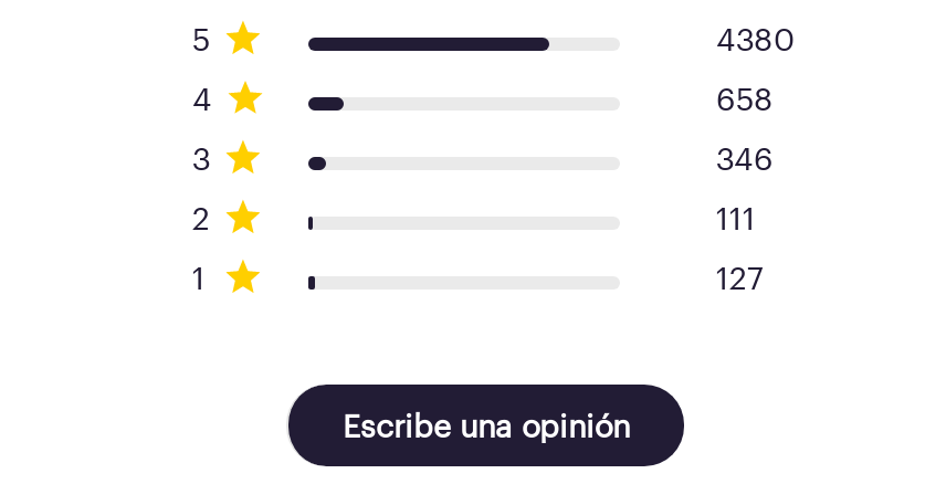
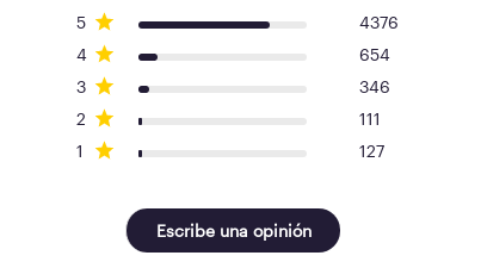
[716,20,796,57] 4380 -> [359,12,399,32] 4376
[716,79,774,117] 658 -> [359,44,390,64] 654

